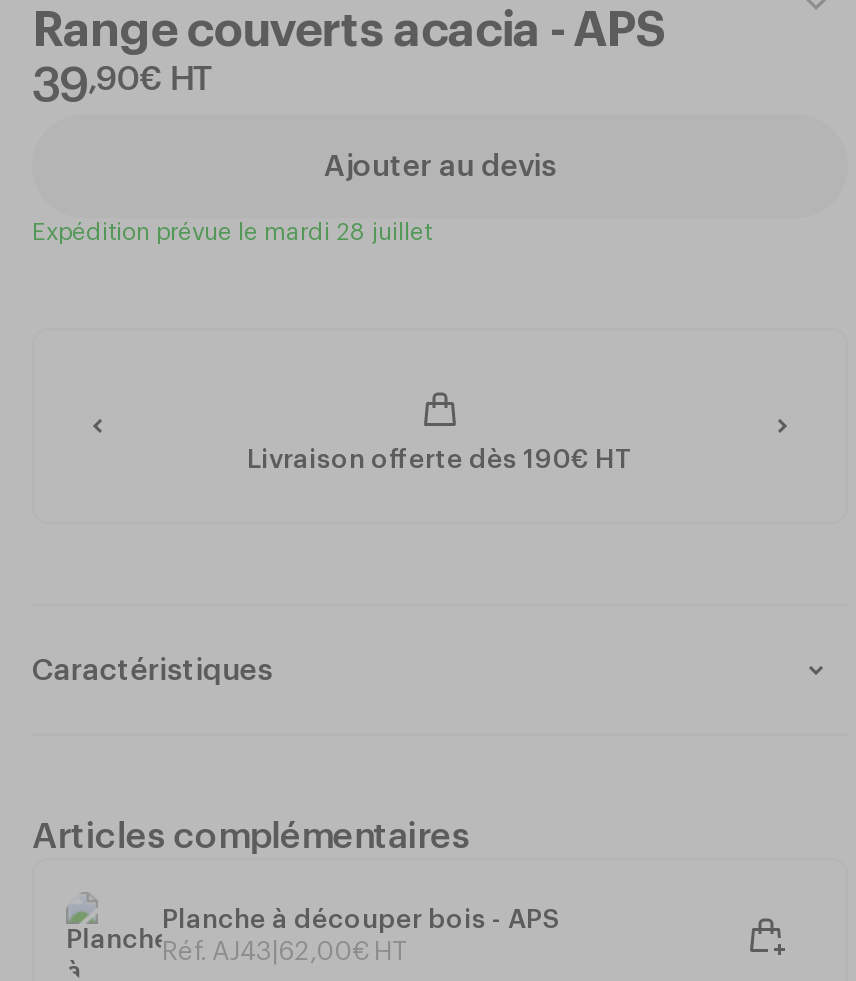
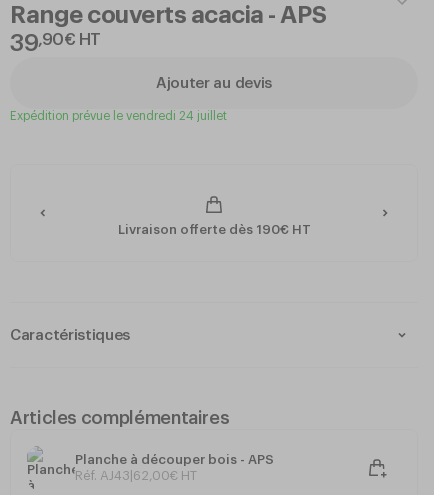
[32,220,432,244] Expédition prévue le mardi 28 juillet -> [10,110,227,122] Expédition prévue le vendredi 24 juillet

